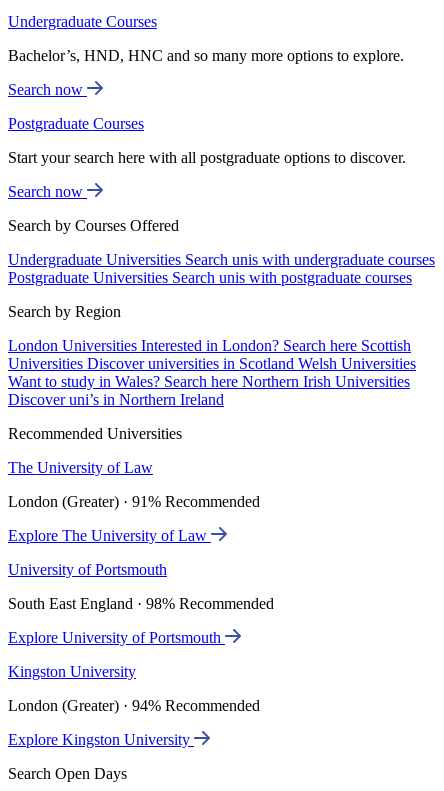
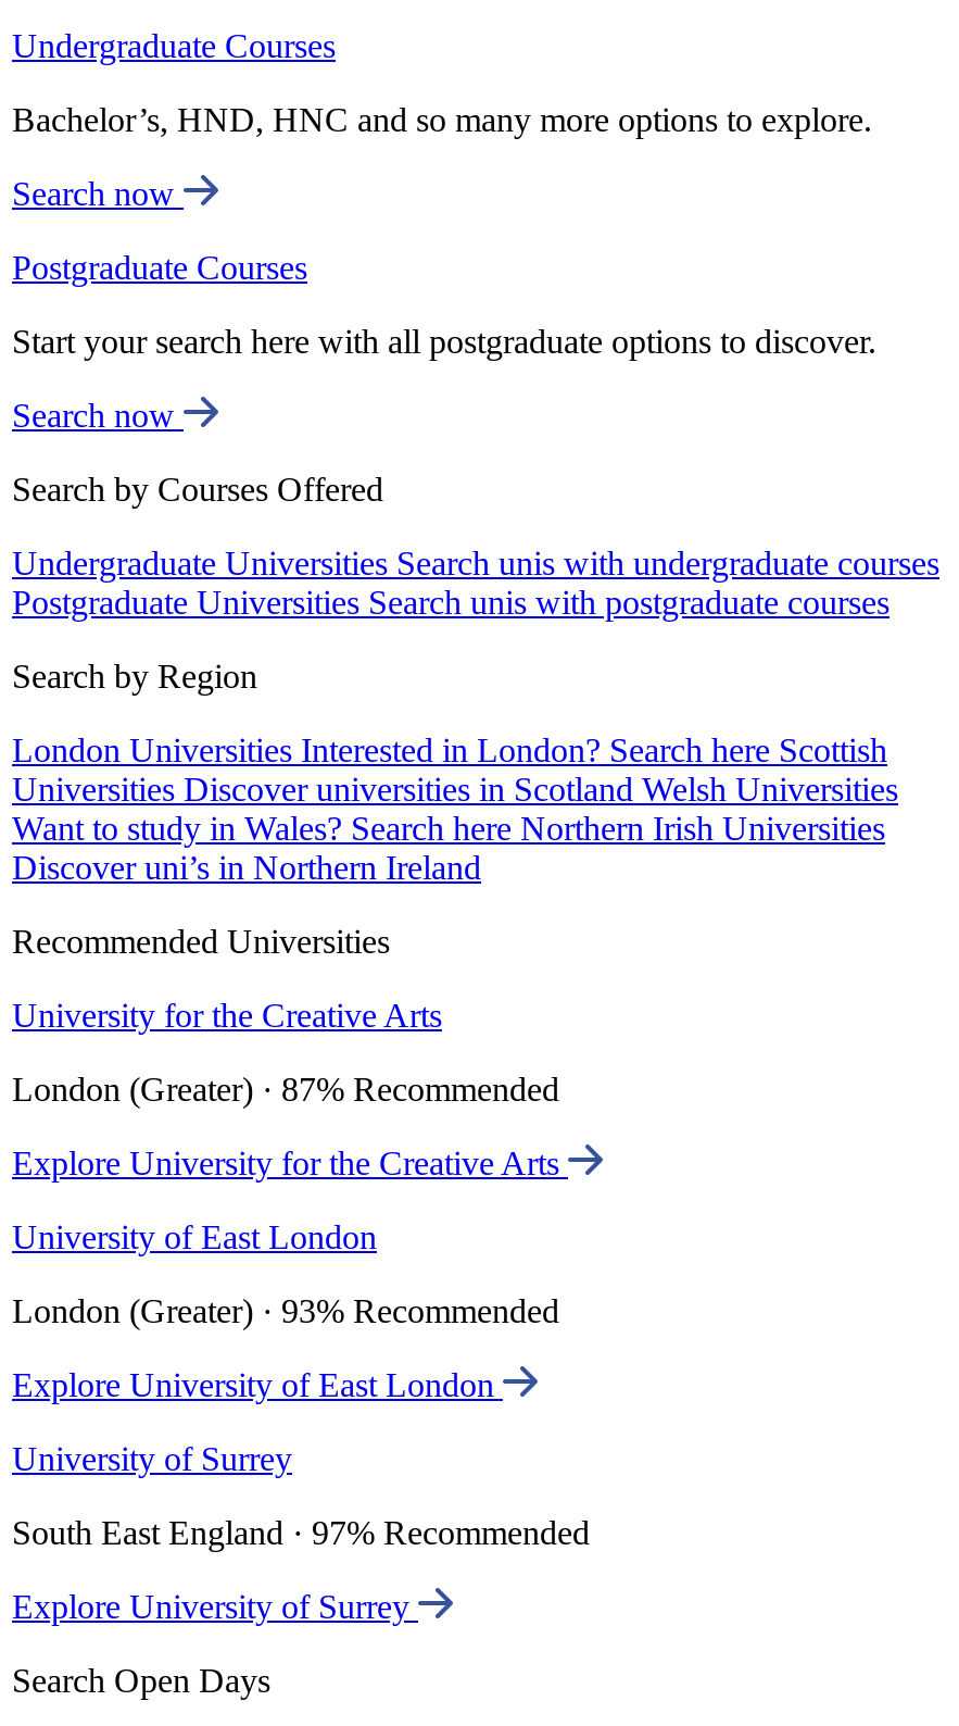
[8,459,153,476] The University of Law -> [12,997,442,1034] University for the Creative Arts
[8,493,260,510] London (Greater) · 91% Recommended -> [12,1071,559,1108] London (Greater) · 87% Recommended
[8,527,211,544] Explore The University of Law -> [12,1145,568,1182] Explore University for the Creative Arts
[8,561,167,578] University of Portsmouth -> [12,1219,377,1256] University of East London
[8,595,274,612] South East England · 98% Recommended -> [12,1293,559,1329] London (Greater) · 93% Recommended
[8,629,225,646] Explore University of Portsmouth -> [12,1366,503,1403] Explore University of East London
[8,663,136,680] Kingston University -> [12,1440,292,1477] University of Surrey
[8,697,260,714] London (Greater) · 94% Recommended -> [12,1514,590,1551] South East England · 97% Recommended
[8,731,194,748] Explore Kingston University -> [12,1588,418,1625] Explore University of Surrey

